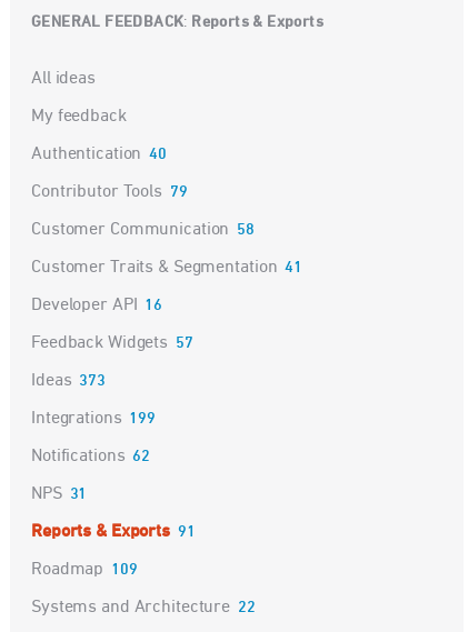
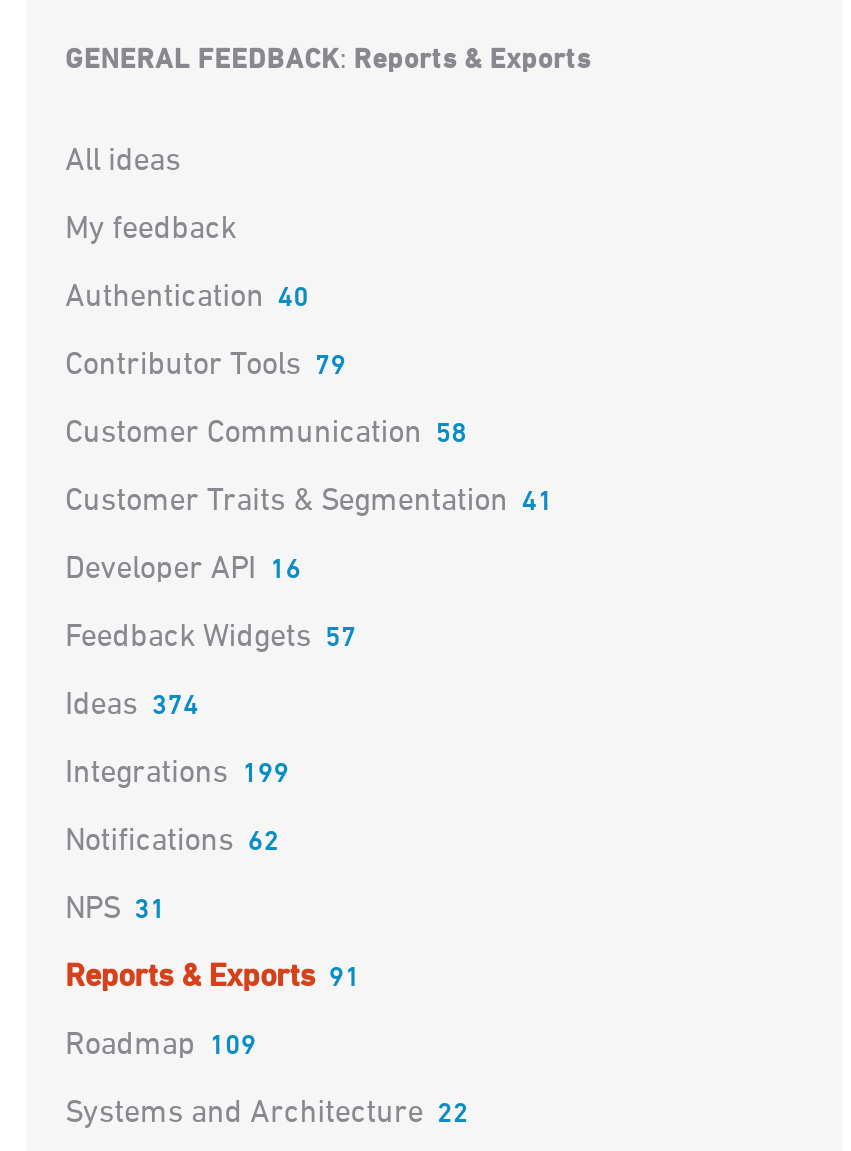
[31,372,105,391] Ideas 373 -> [65,691,199,725] Ideas 374

